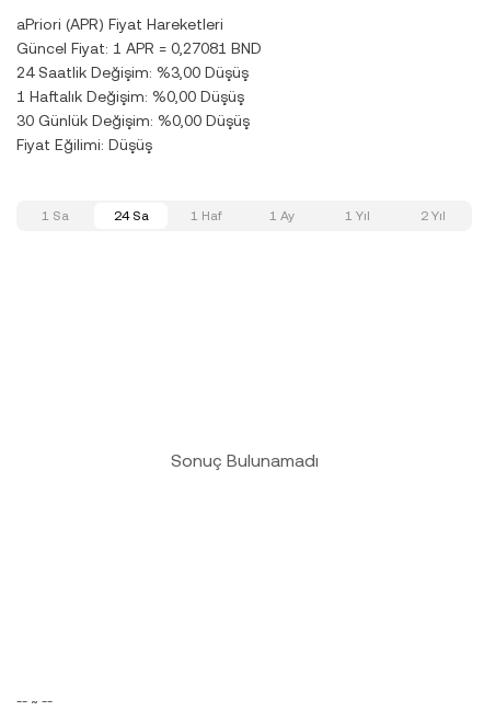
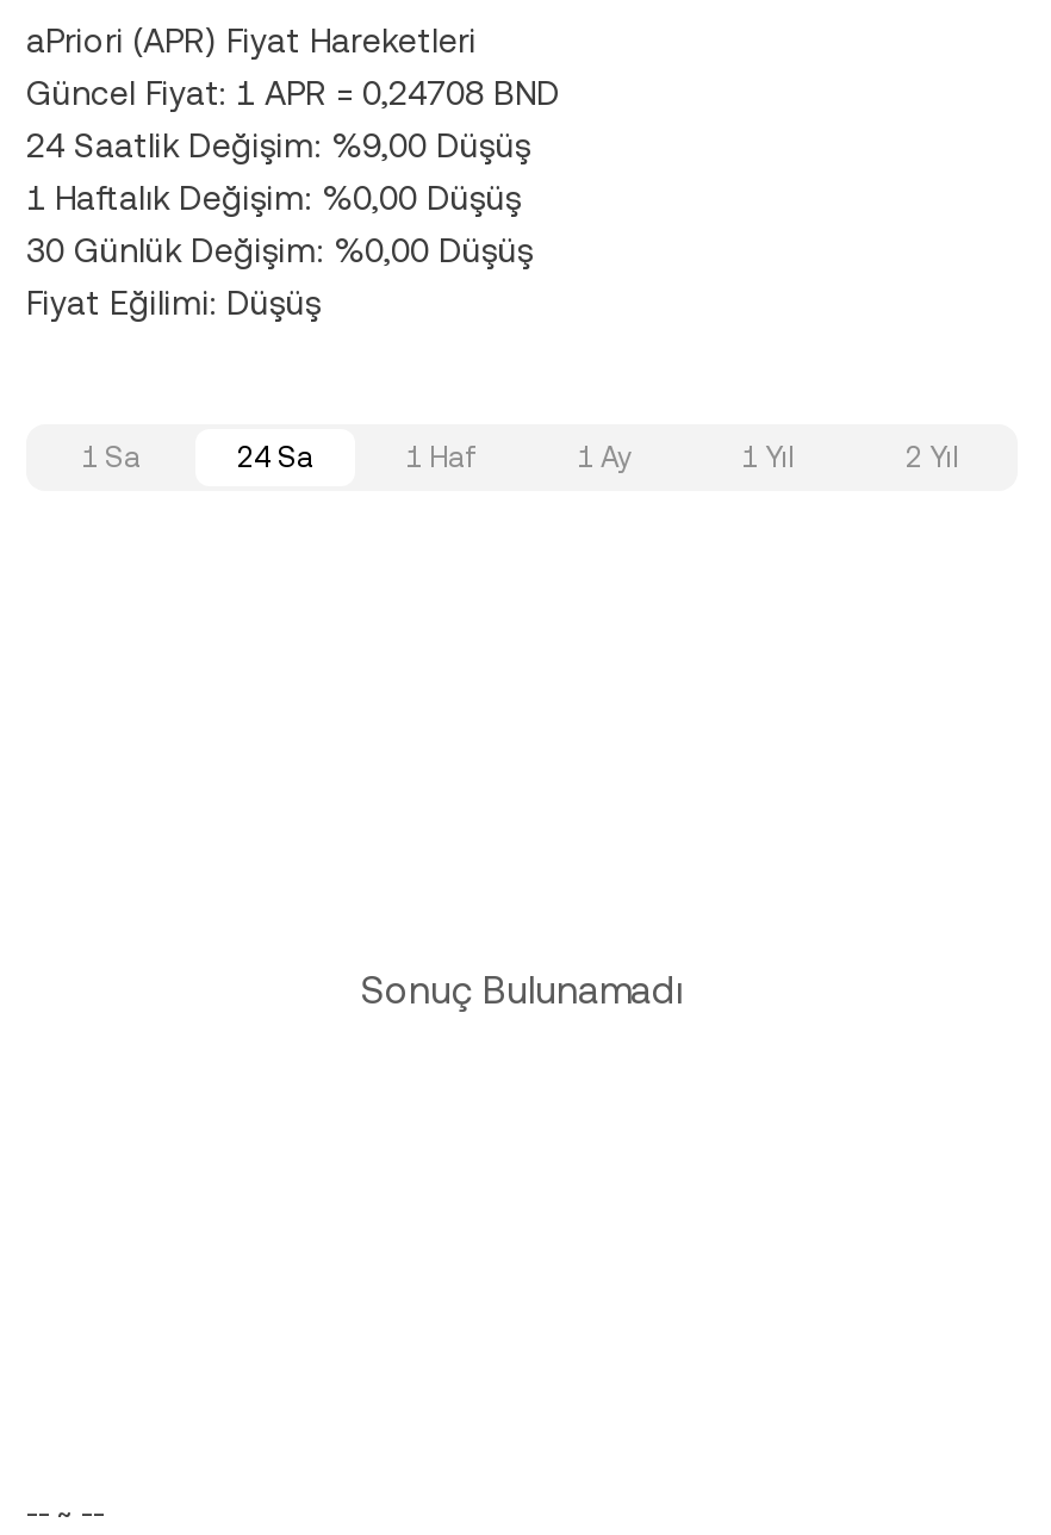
[16,39,262,57] Güncel Fiyat: 1 APR = 0,27081 BND -> [26,74,560,112] Güncel Fiyat: 1 APR = 0,24708 BND
[16,64,249,81] 24 Saatlik Değişim: %3,00 Düşüş -> [26,126,531,164] 24 Saatlik Değişim: %9,00 Düşüş

